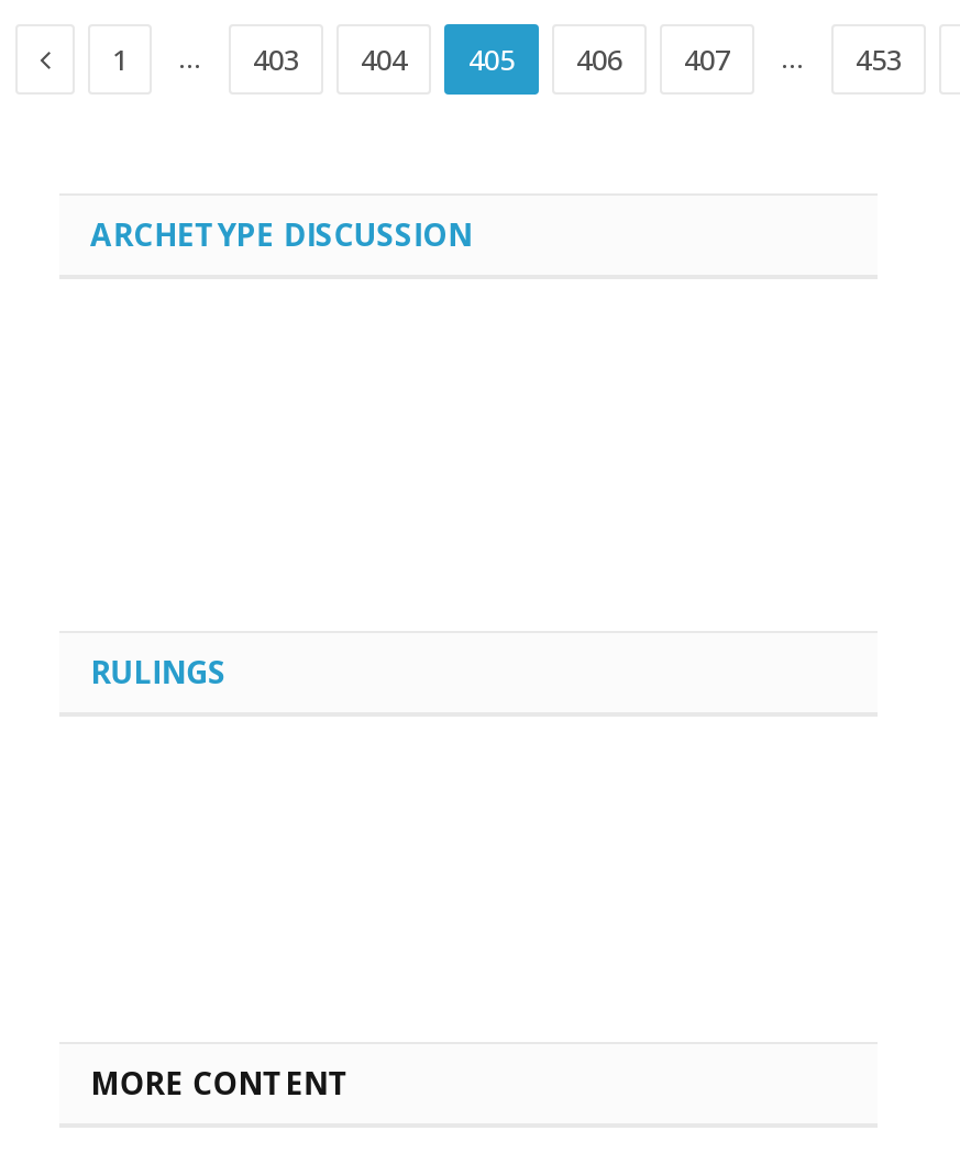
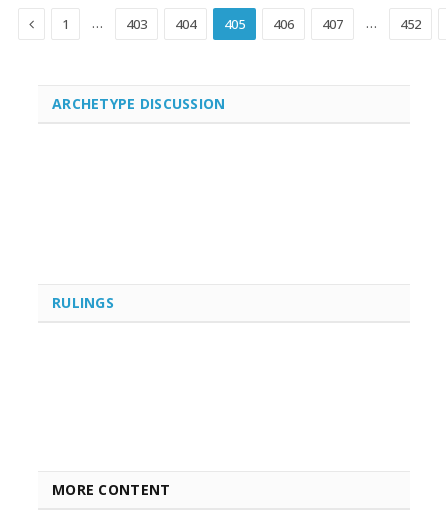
[856,41,902,80] 453 -> [400,15,421,33] 452

